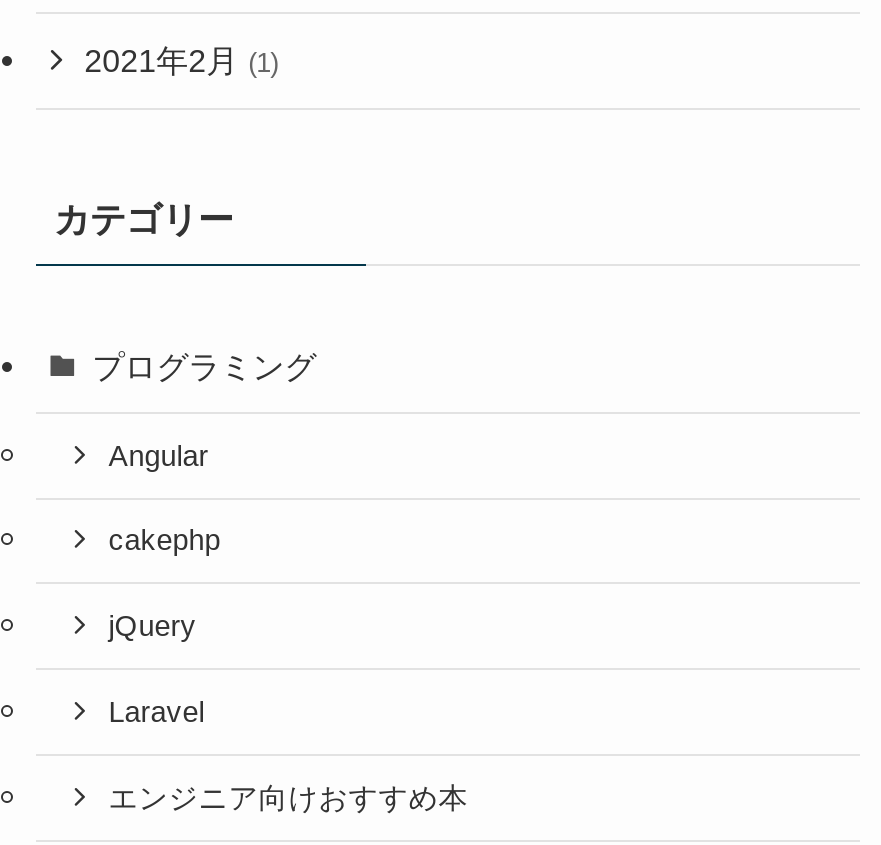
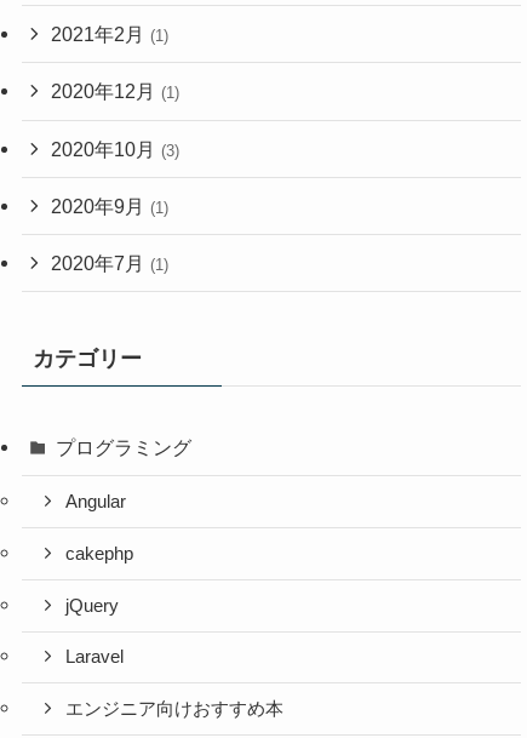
none -> [51,80,179,274] 2020年12月(1) | 2020年10月(3) | 2020年9月(1) | 2020年7月(1)

